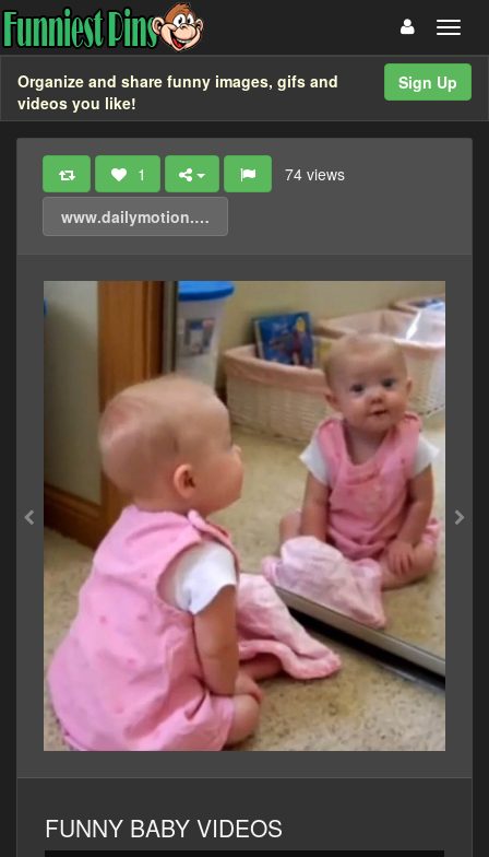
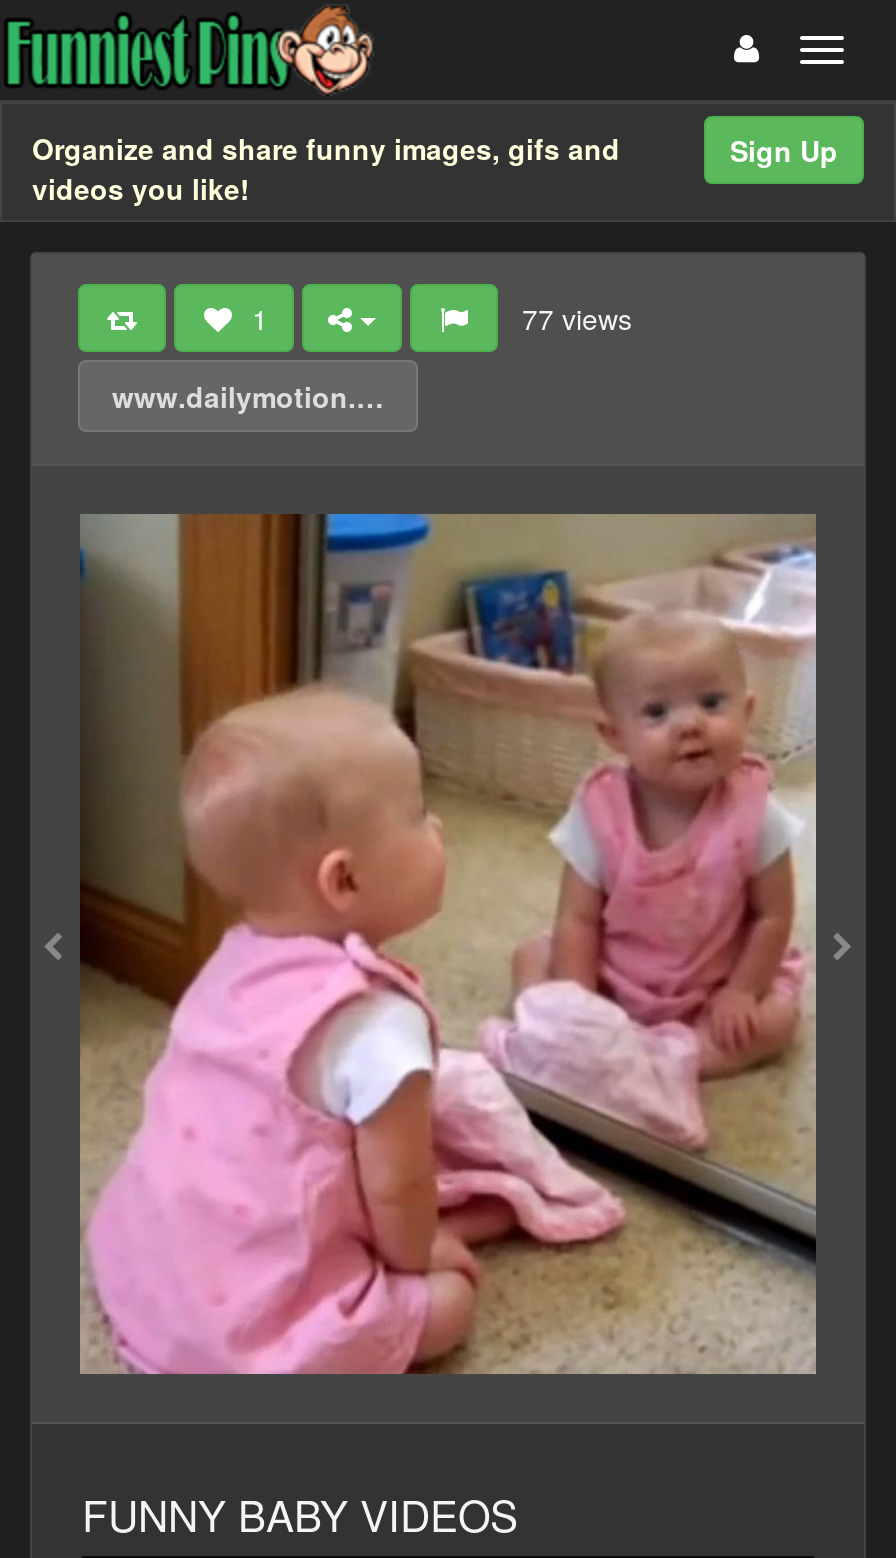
[276,163,354,185] 74 views -> [506,298,648,338] 77 views

